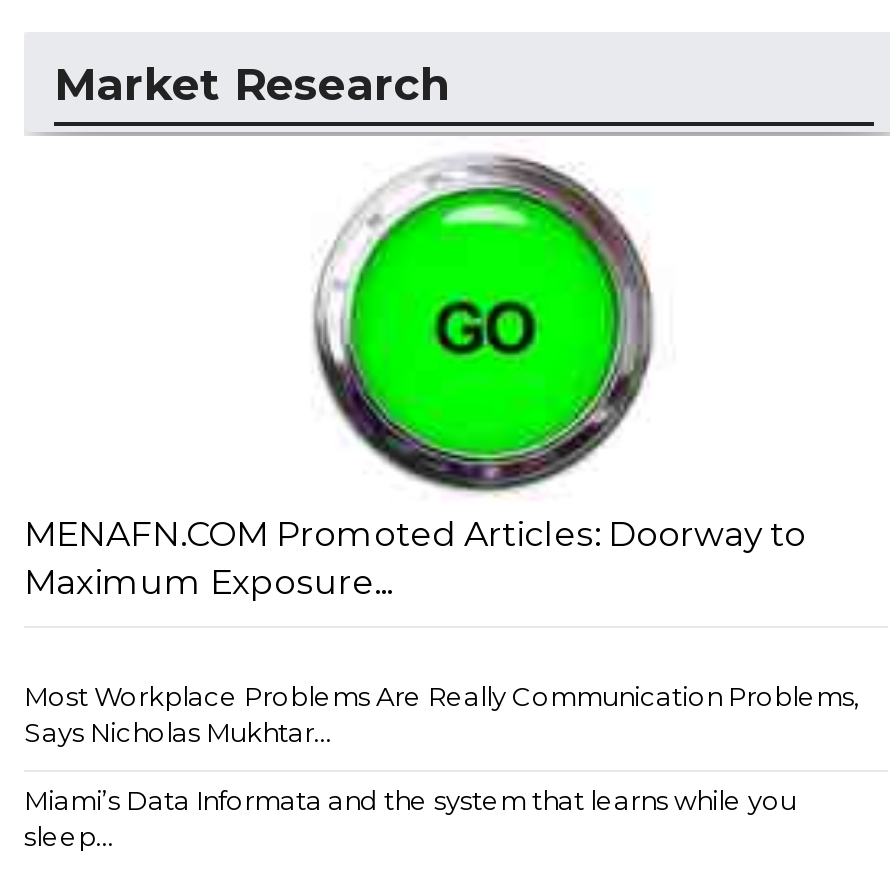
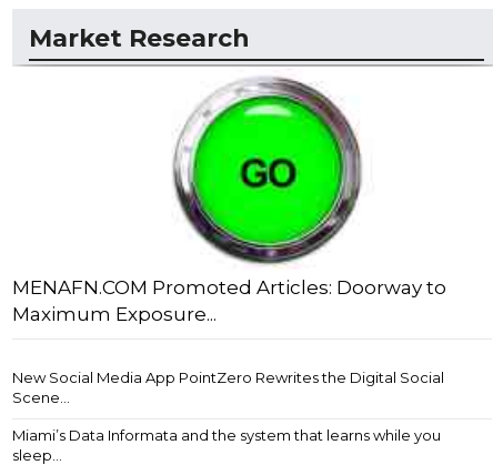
[24,680,860,748] Most Workplace Problems Are Really Communication Problems, | Says Nicholas Mukhtar... -> [12,369,444,406] New Social Media App PointZero Rewrites the Digital Social | Scene...

